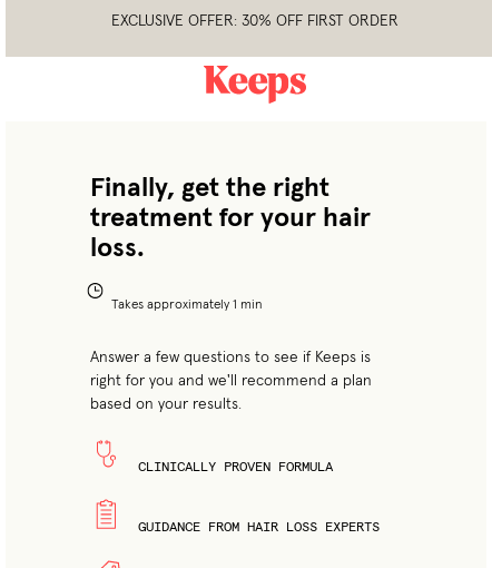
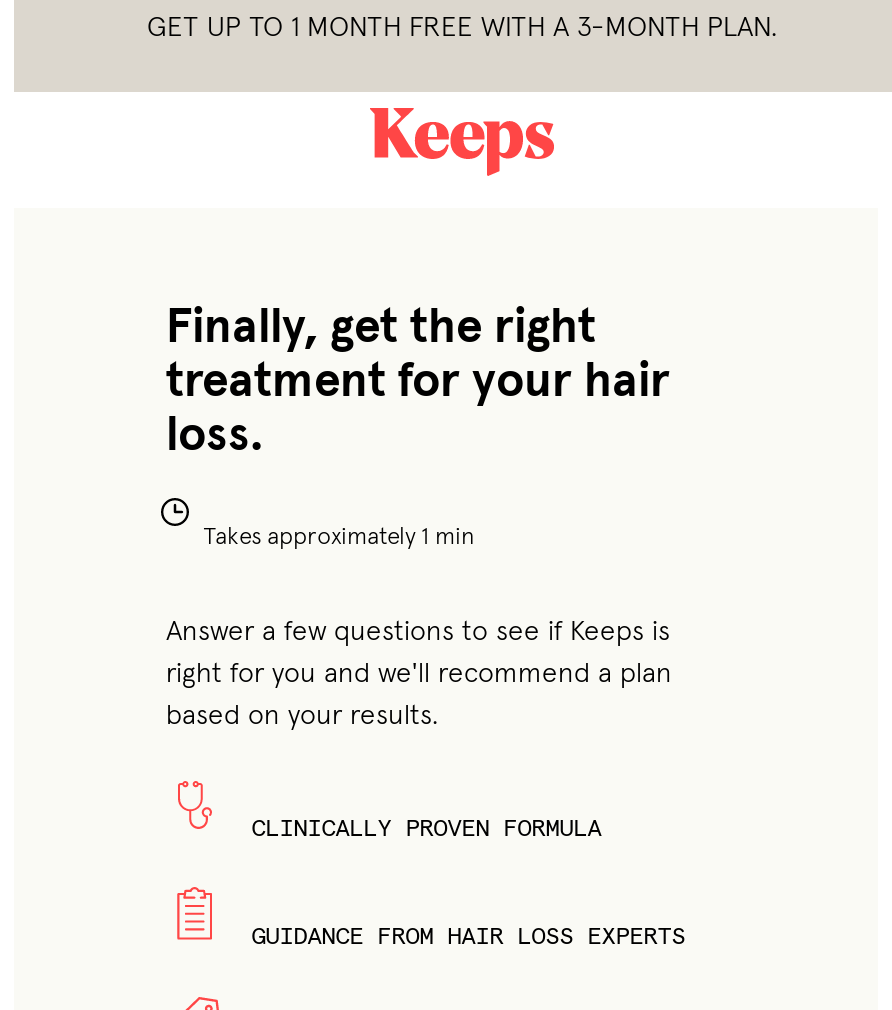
[111,13,398,29] EXCLUSIVE OFFER: 30% OFF FIRST ORDER -> [147,14,777,42] GET UP TO 1 MONTH FREE WITH A 3-MONTH PLAN.

